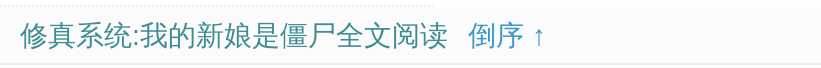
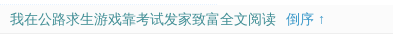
[20,20,448,52] 修真系统:我的新娘是僵尸全文阅读 -> [10,11,276,27] 我在公路求生游戏靠考试发家致富全文阅读

